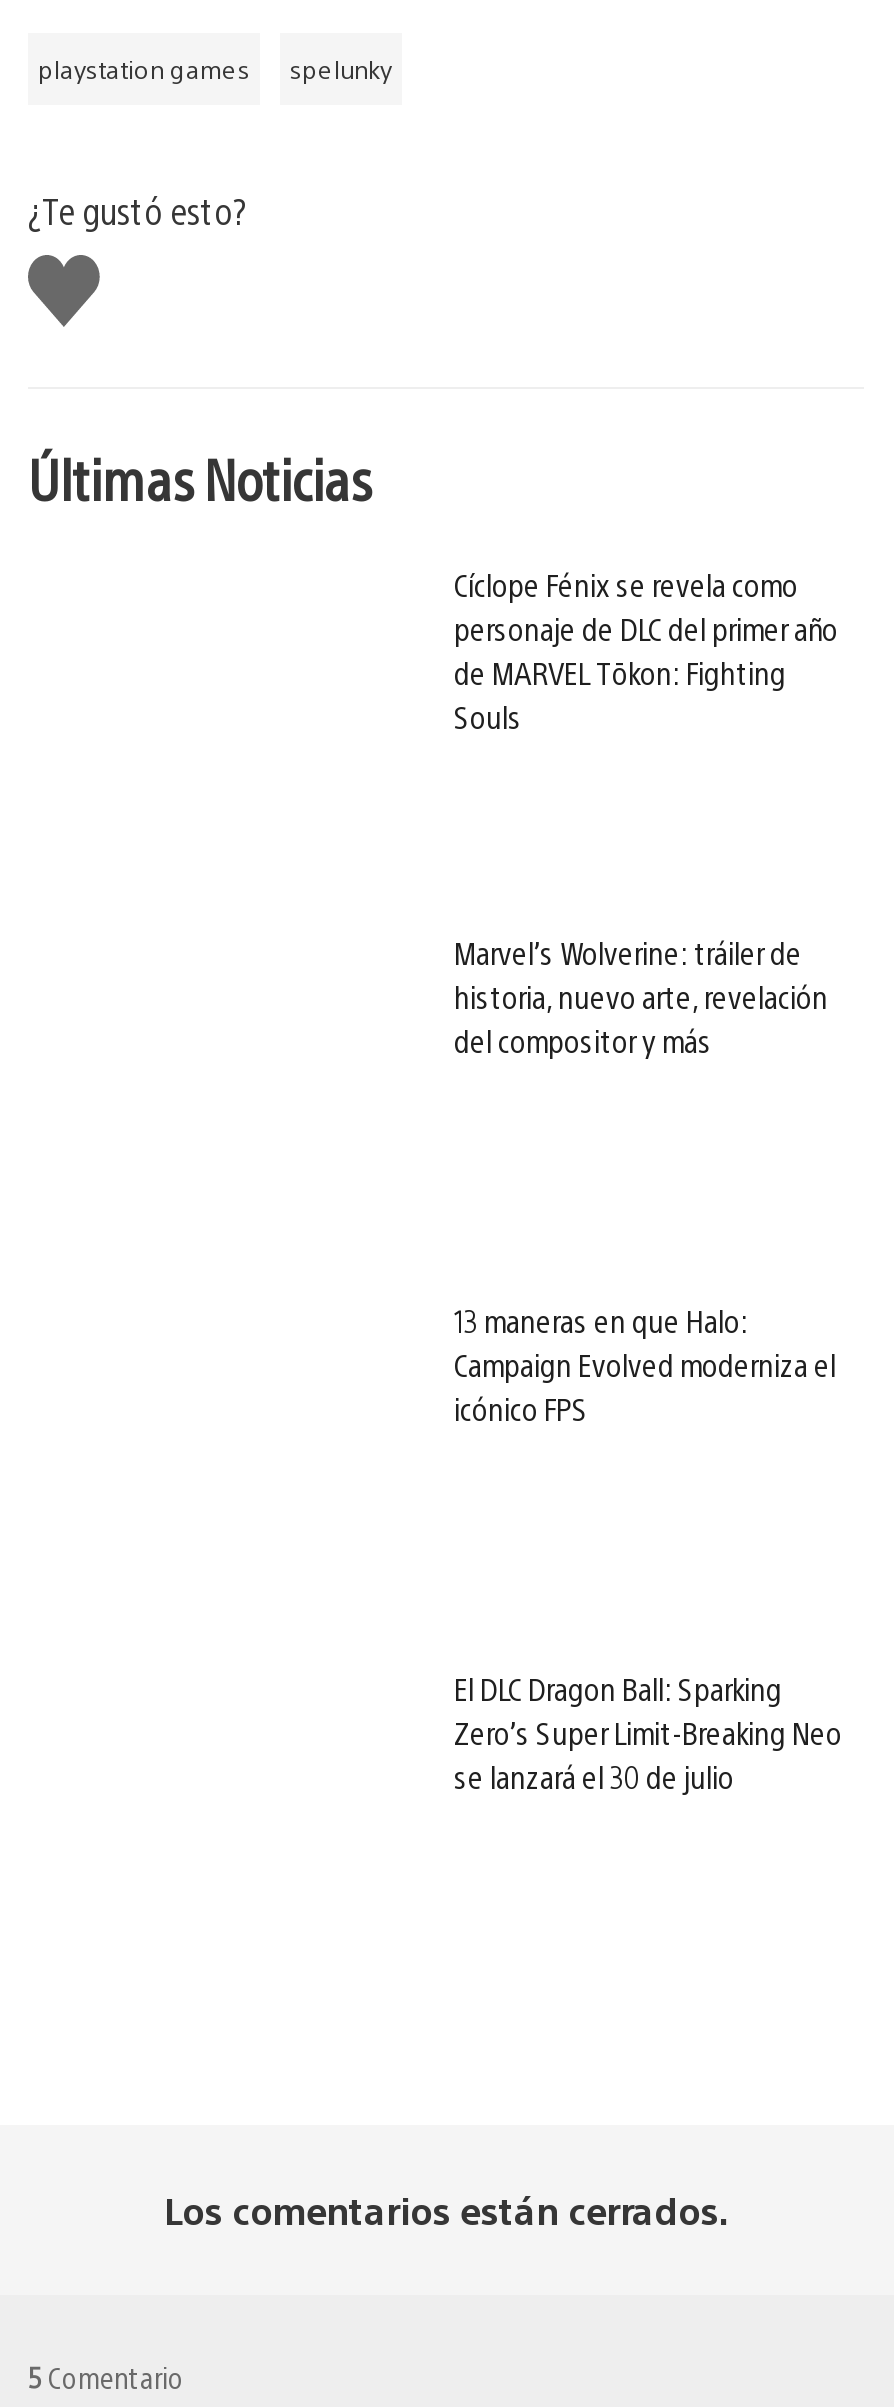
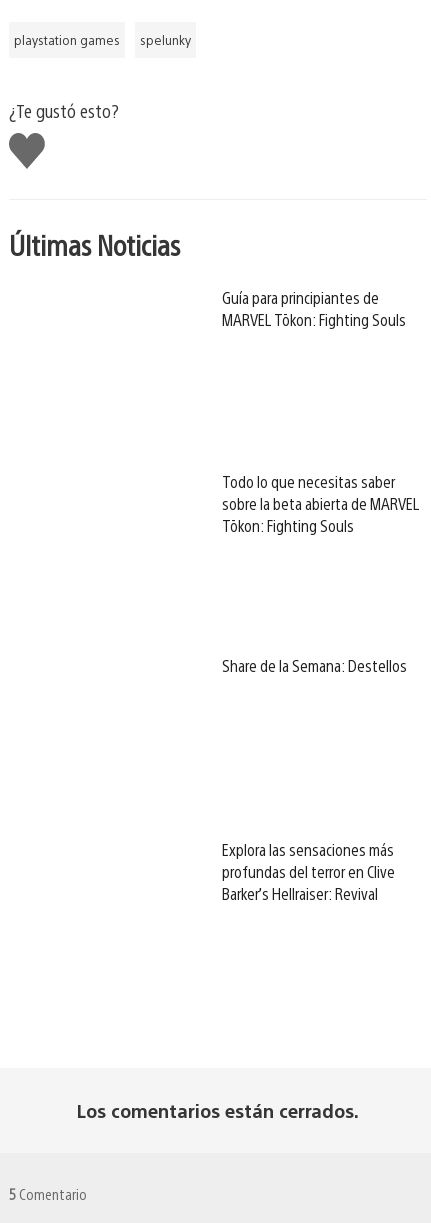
[454,563,838,737] Cíclope Fénix se revela como | personaje de DLC del primer año | de MARVEL Tōkon: Fighting | Souls -> [222,287,406,330] Guía para principiantes de | MARVEL Tōkon: Fighting Souls
[454,931,828,1061] Marvel’s Wolverine: tráiler de | historia, nuevo arte, revelación | del compositor y más -> [222,471,419,536] Todo lo que necesitas saber | sobre la beta abierta de MARVEL | Tōkon: Fighting Souls
[454,1299,836,1429] 13 maneras en que Halo: | Campaign Evolved moderniza el | icónico FPS -> [222,655,407,676] Share de la Semana: Destellos
[454,1667,842,1797] El DLC Dragon Ball: Sparking | Zero’s Super Limit-Breaking Neo | se lanzará el 30 de julio -> [222,839,395,904] Explora las sensaciones más | profundas del terror en Clive | Barker’s Hellraiser: Revival

